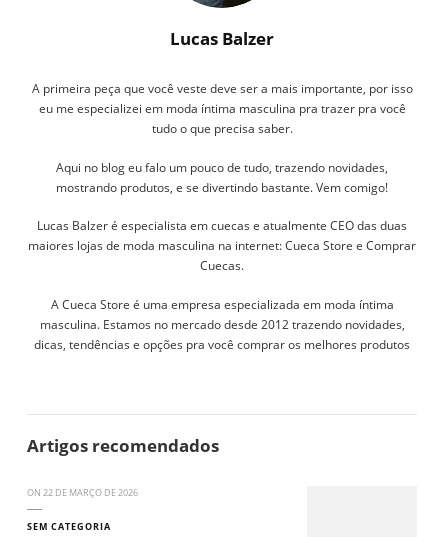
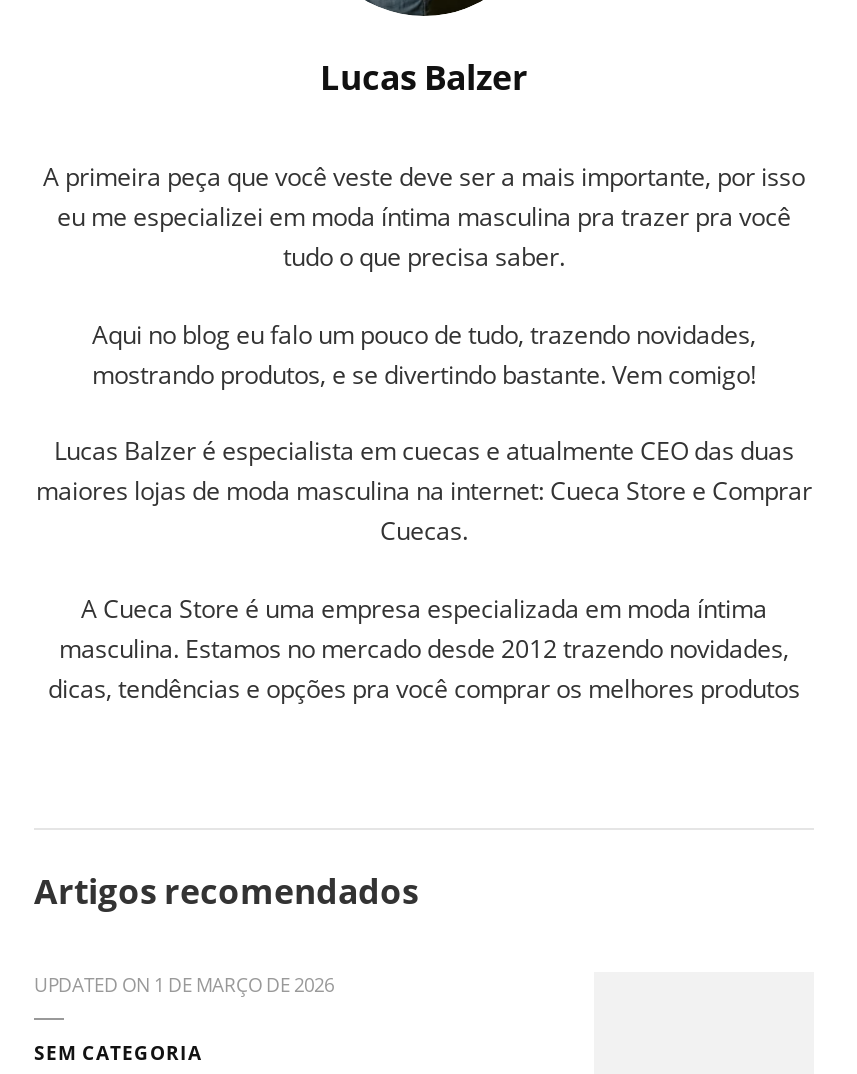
[27,486,138,499] ON 22 DE MARÇO DE 2026 -> [34,971,334,997] UPDATED ON 1 DE MARÇO DE 2026

